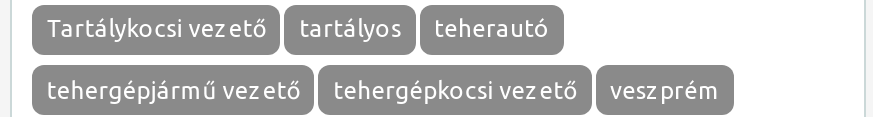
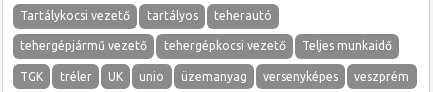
none -> [20,39,392,82] Teljes munkaidő | TGK | tréler | UK | unio | üzemanyag | versenyképes

